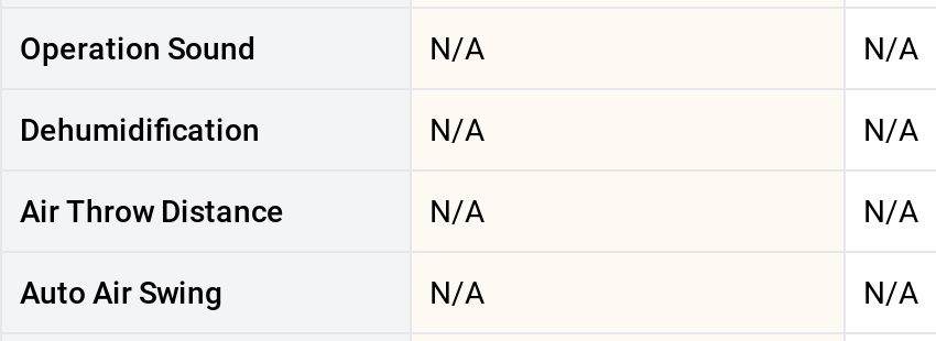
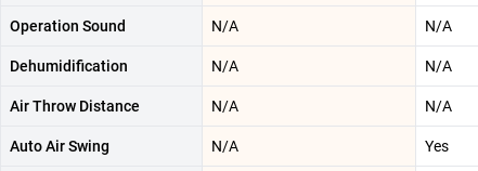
[863,275,918,310] N/A -> [425,137,449,155] Yes

